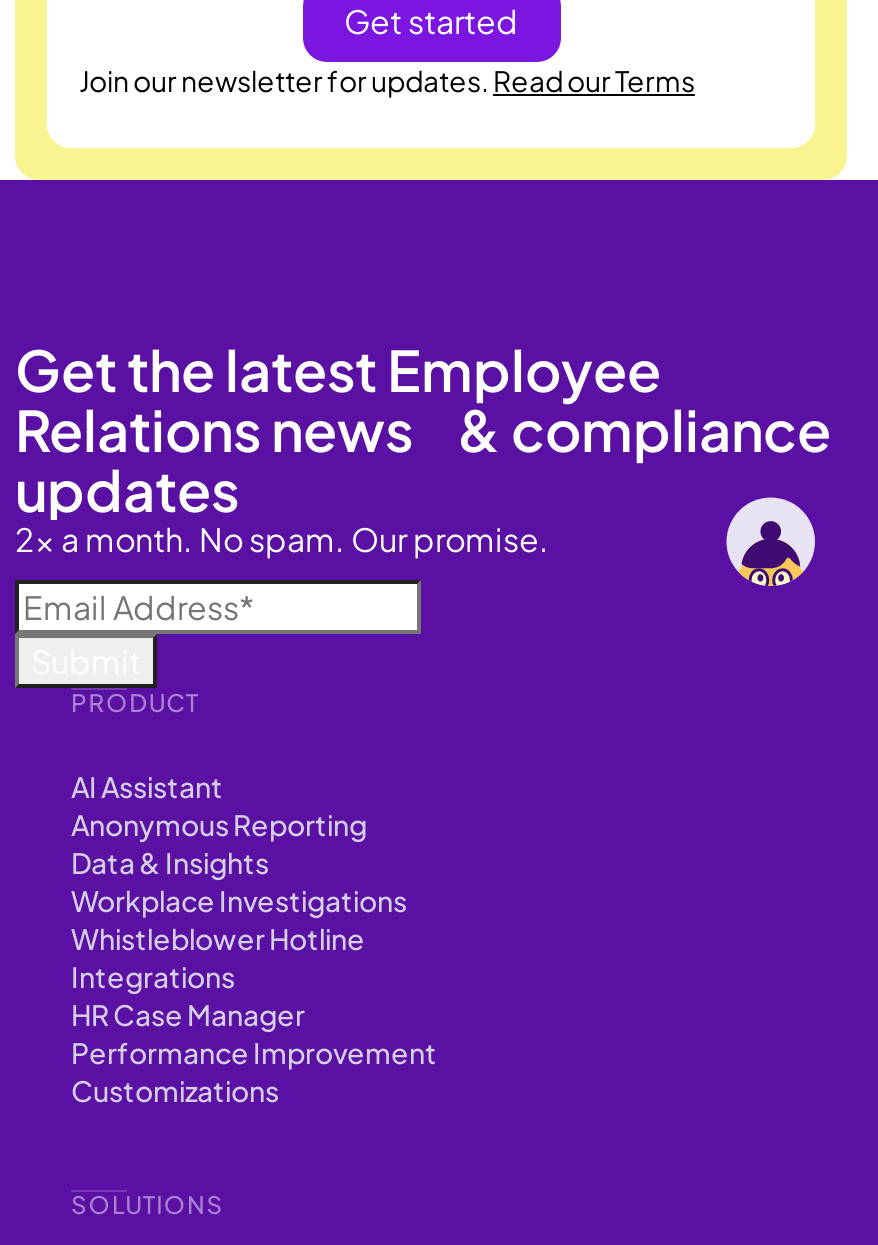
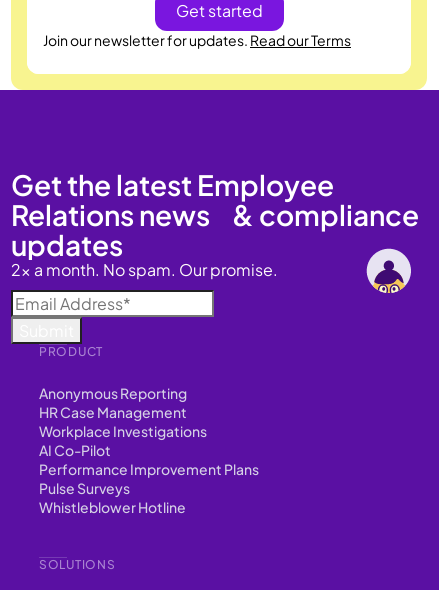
[71,768,223,804] AI Assistant -> none
[71,844,269,880] Data & Insights -> [39,403,187,421] HR Case Management
none -> [39,441,259,497] AI Co-Pilot | Performance Improvement Plans | Pulse Surveys
moved [71,920,365,956] -> [39,498,186,516]: Whistleblower Hotline
[71,958,437,1108] Integrations | HR Case Manager | Performance Improvement | Customizations -> none

